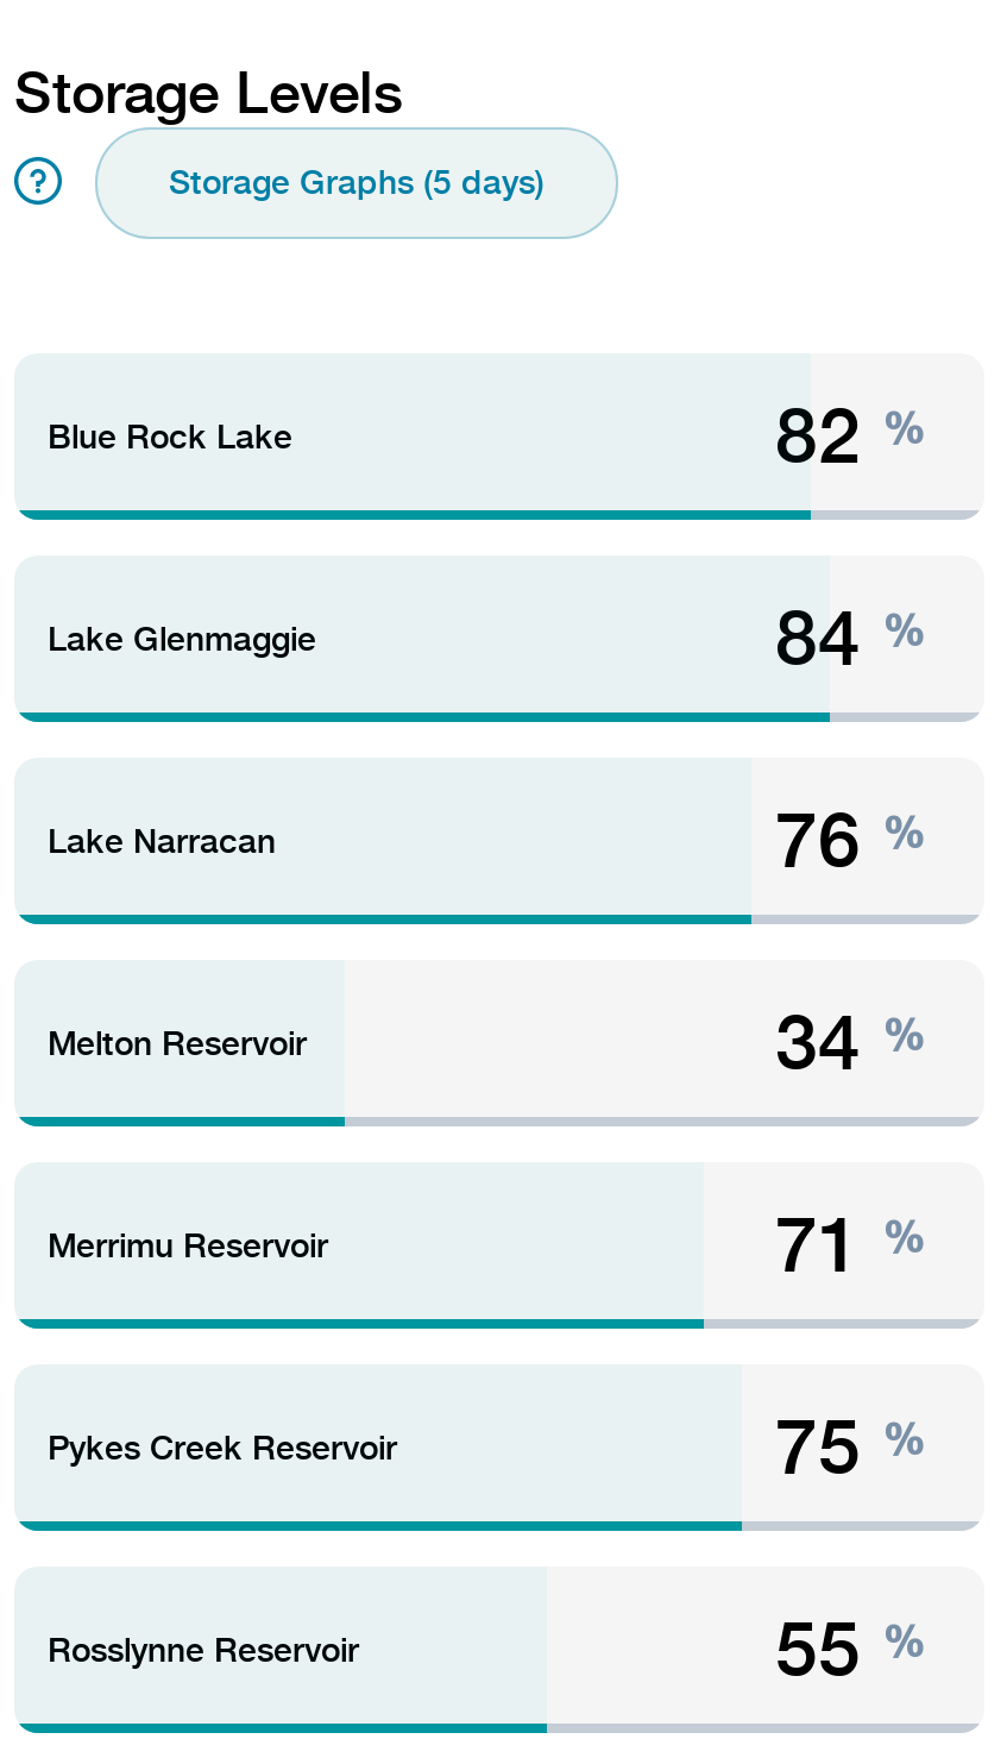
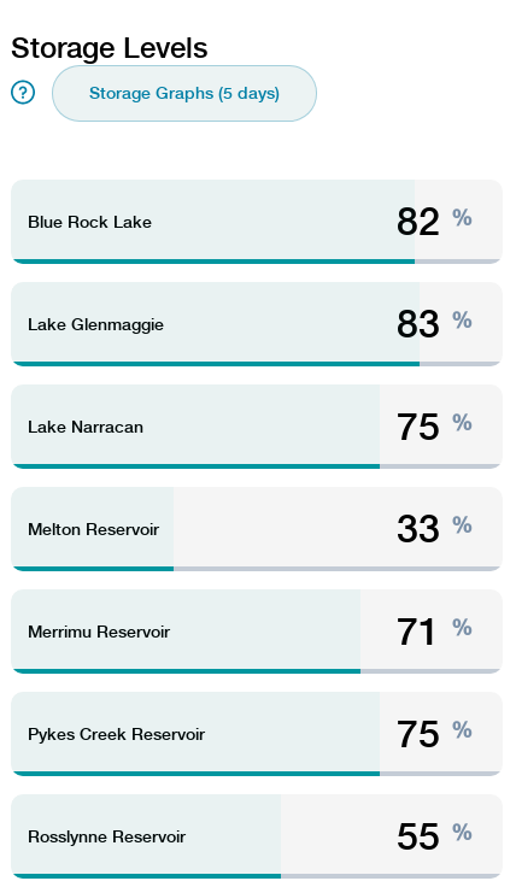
[775,594,925,684] 84% -> [397,301,473,347] 83%
[775,796,925,886] 76% -> [397,404,473,450] 75%
[775,998,925,1088] 34% -> [397,506,473,552] 33%

